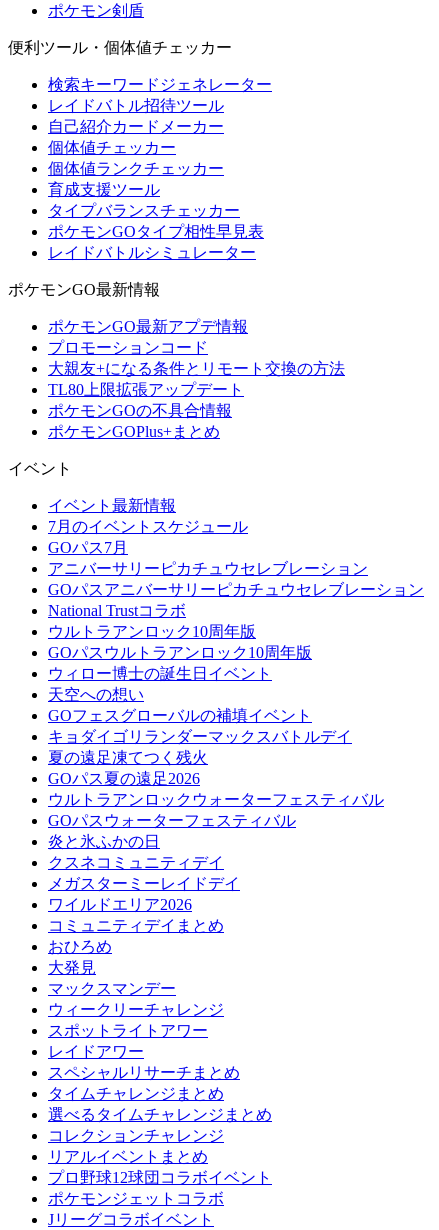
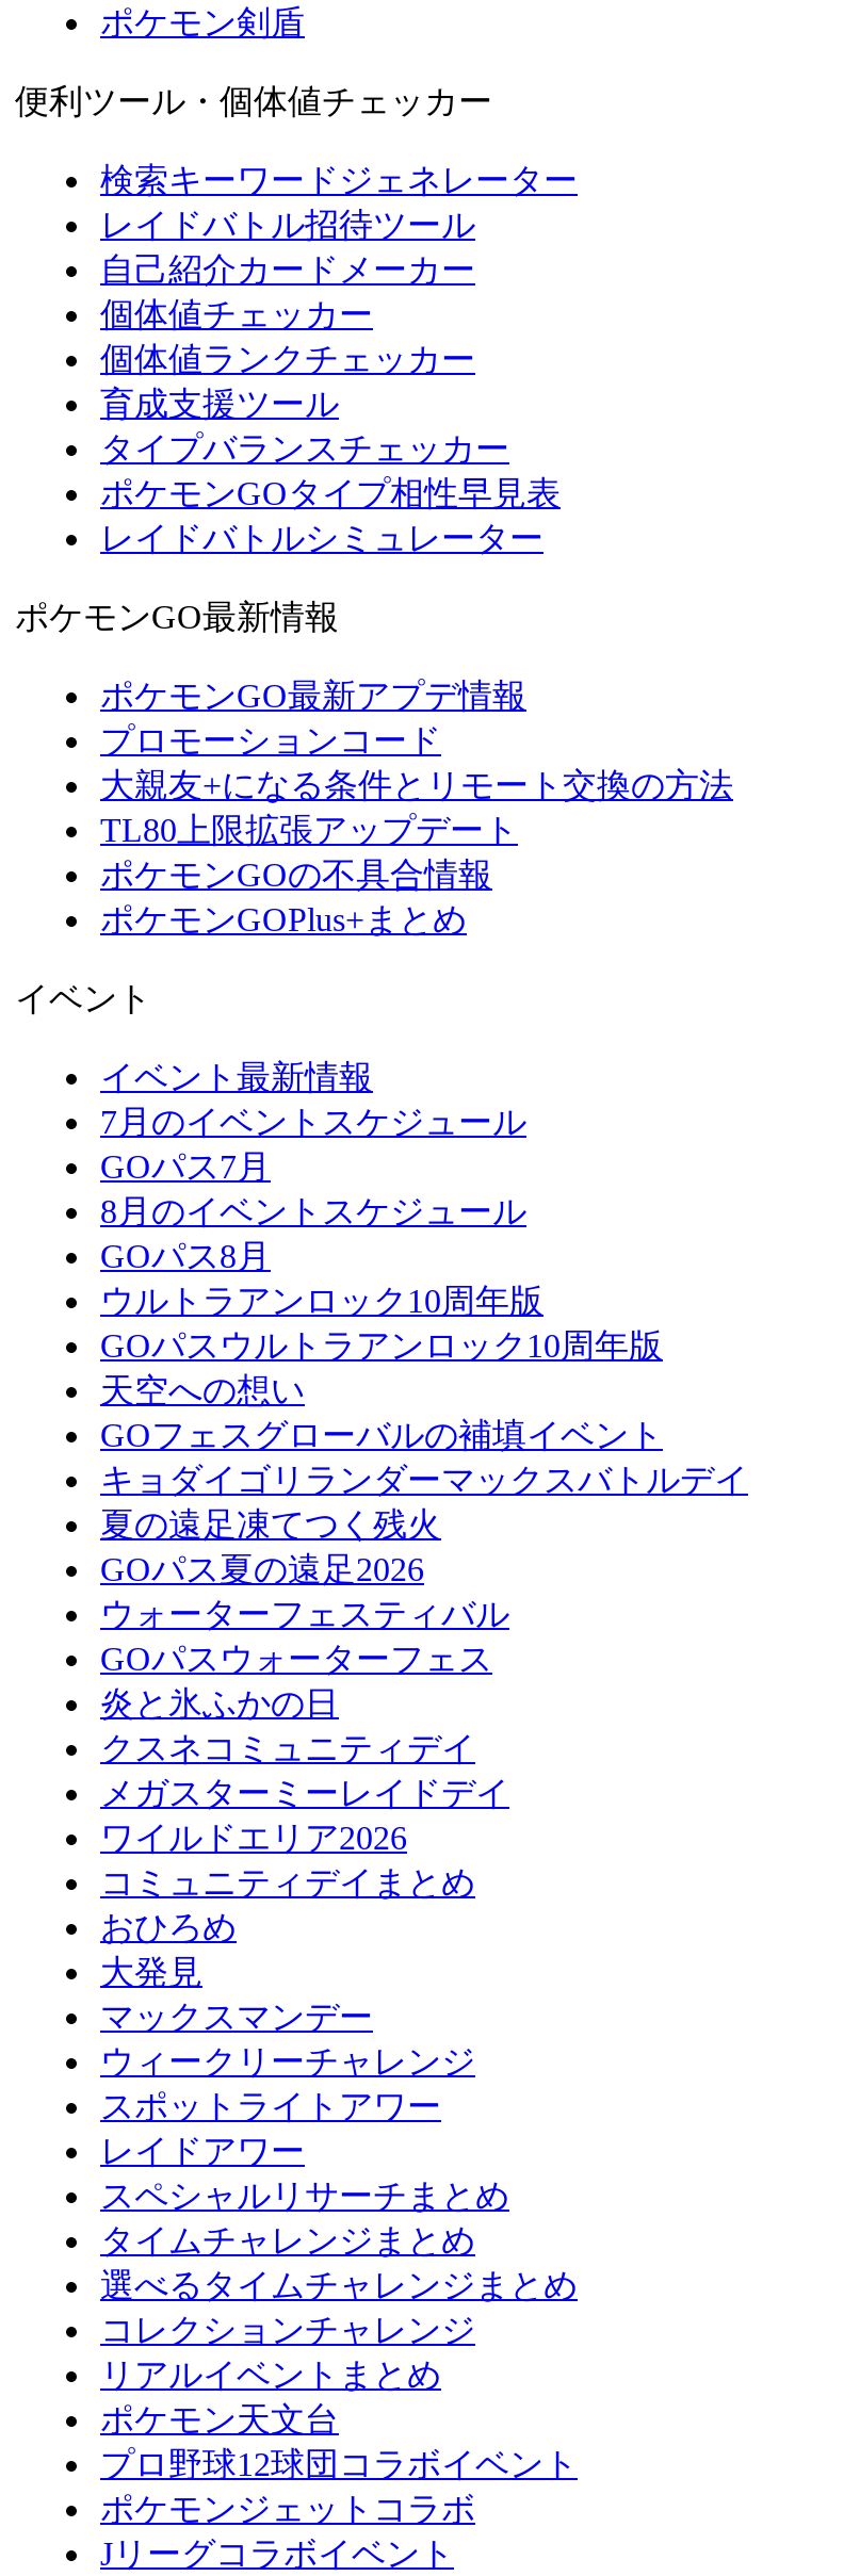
[48,560,424,619] アニバーサリーピカチュウセレブレーション | GOパスアニバーサリーピカチュウセレブレーション | National Trustコラボ -> [100,1193,526,1274] 8月のイベントスケジュール | GOパス8月
[48,665,272,682] ウィロー博士の誕生日イベント -> none
moved [48,707,352,787] -> [100,1417,748,1587]: GOフェスグローバルの補填イベント | キョダイゴリランダーマックスバトルデイ | 夏の遠足凍てつく残火 | GOパス夏の遠足2026
[48,791,384,829] ウルトラアンロックウォーターフェスティバル | GOパスウォーターフェスティバル -> [100,1596,509,1677] ウォーターフェスティバル | GOパスウォーターフェス
moved [48,833,272,1165] -> [100,1685,578,2393]: 炎と氷ふかの日 | クスネコミュニティデイ | メガスターミーレイドデイ | ... | コレクションチャレンジ | リアルイベントまとめ
none -> [100,2401,339,2438] ポケモン天文台

